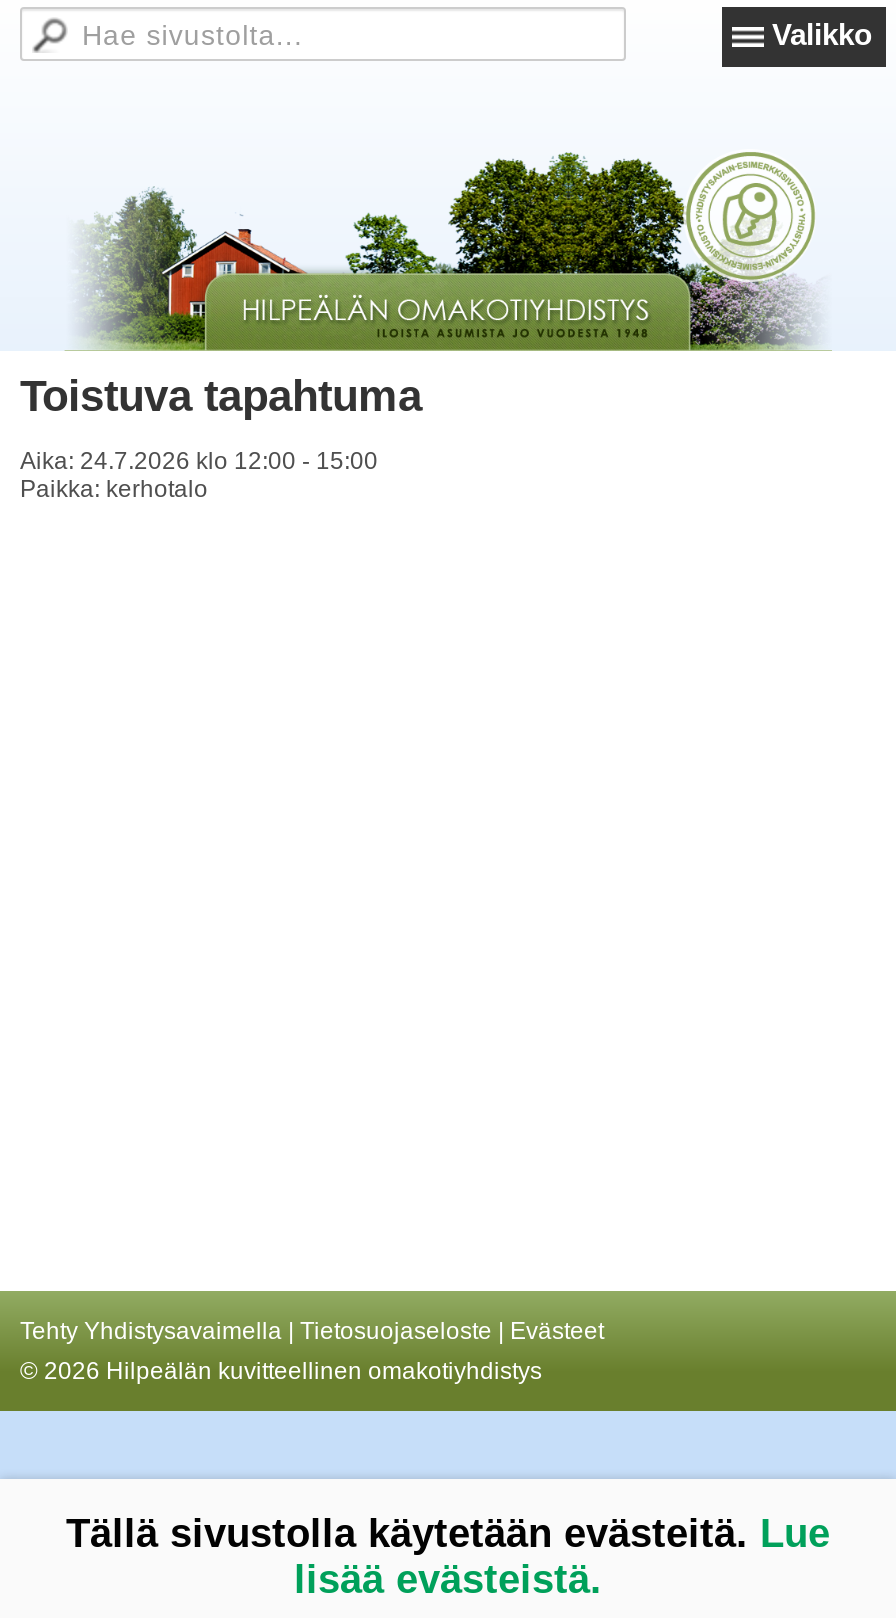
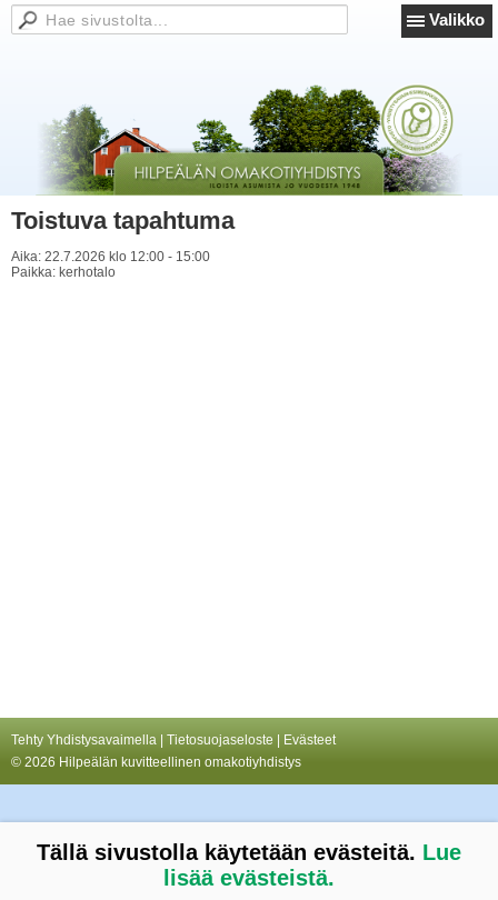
[20,447,378,475] Aika: 24.7.2026 klo 12:00 - 15:00 -> [11,249,210,264] Aika: 22.7.2026 klo 12:00 - 15:00

